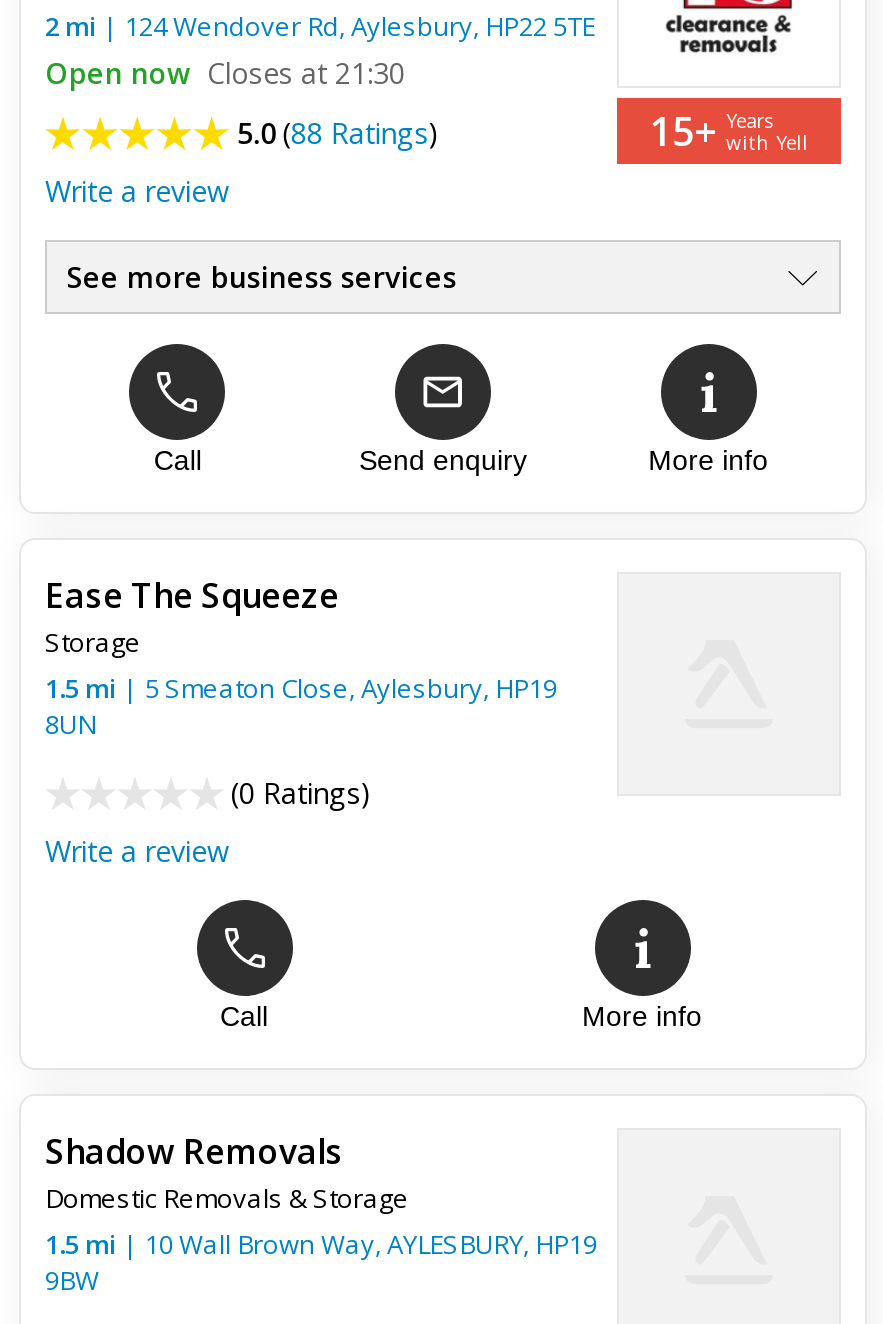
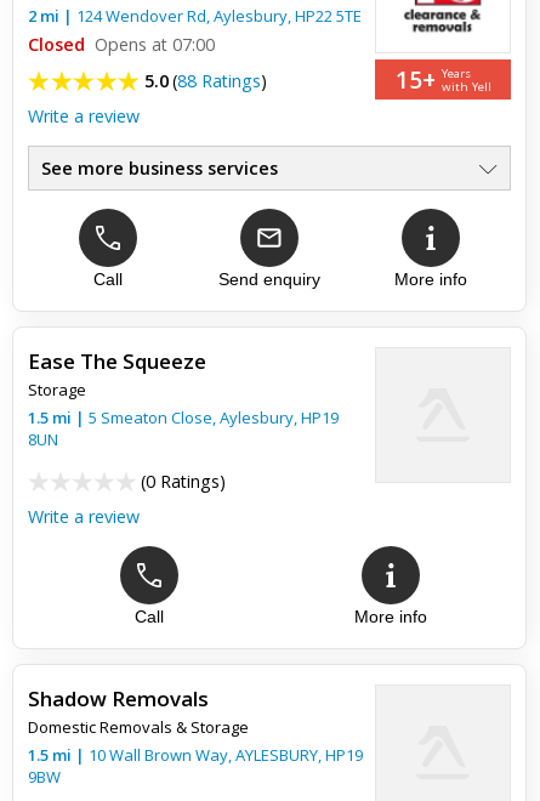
[45,54,405,92] Open now Closes at 21:30 -> [28,33,215,56] Closed Opens at 07:00

